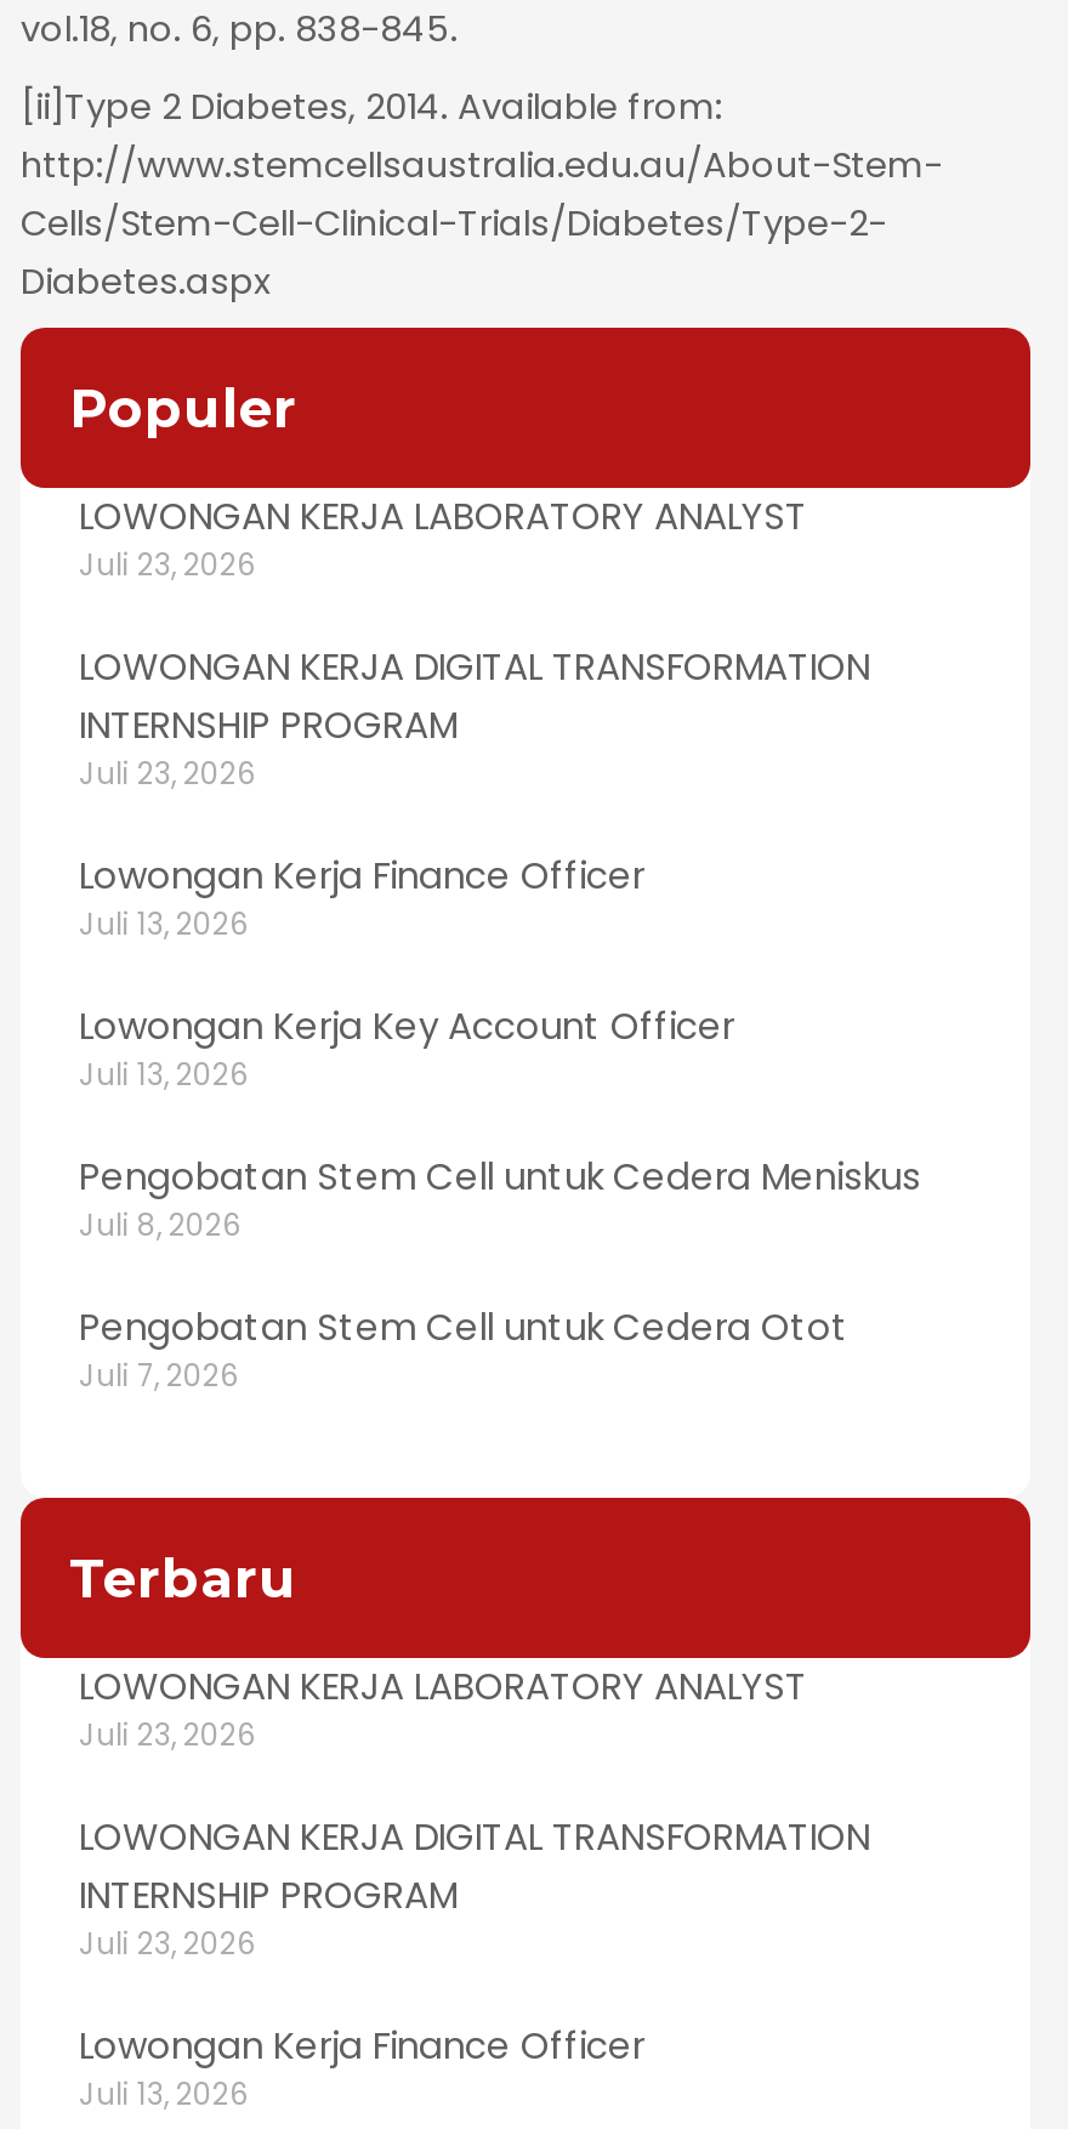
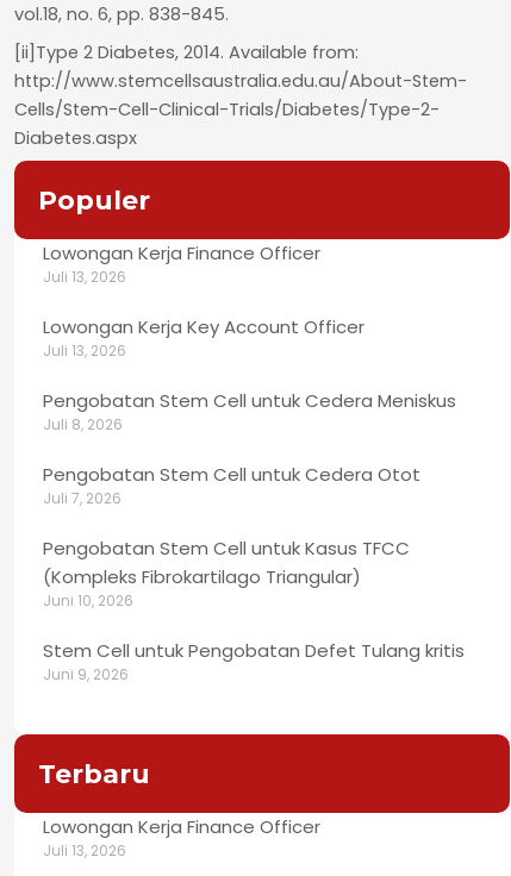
[79,490,870,794] LOWONGAN KERJA LABORATORY ANALYST | Juli 23, 2026 | LOWONGAN KERJA DIGITAL TRANSFORMATION | INTERNSHIP PROGRAM | Juli 23, 2026 -> none
none -> [43,535,465,684] Pengobatan Stem Cell untuk Kasus TFCC | (Kompleks Fibrokartilago Triangular) | Juni 10, 2026 | Stem Cell untuk Pengobatan Defet Tulang kritis | Juni 9, 2026
[79,1660,870,1964] LOWONGAN KERJA LABORATORY ANALYST | Juli 23, 2026 | LOWONGAN KERJA DIGITAL TRANSFORMATION | INTERNSHIP PROGRAM | Juli 23, 2026 -> none

